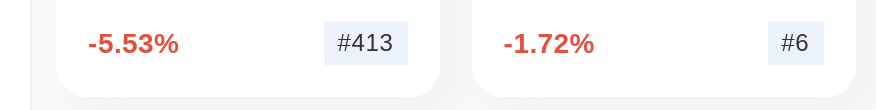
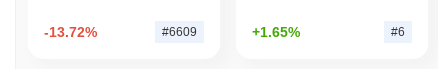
[88,28,394,60] -5.53% | #413 -> [44,24,197,40] -13.72% | #6609
[504,28,594,60] -1.72% -> [252,24,300,40] +1.65%

